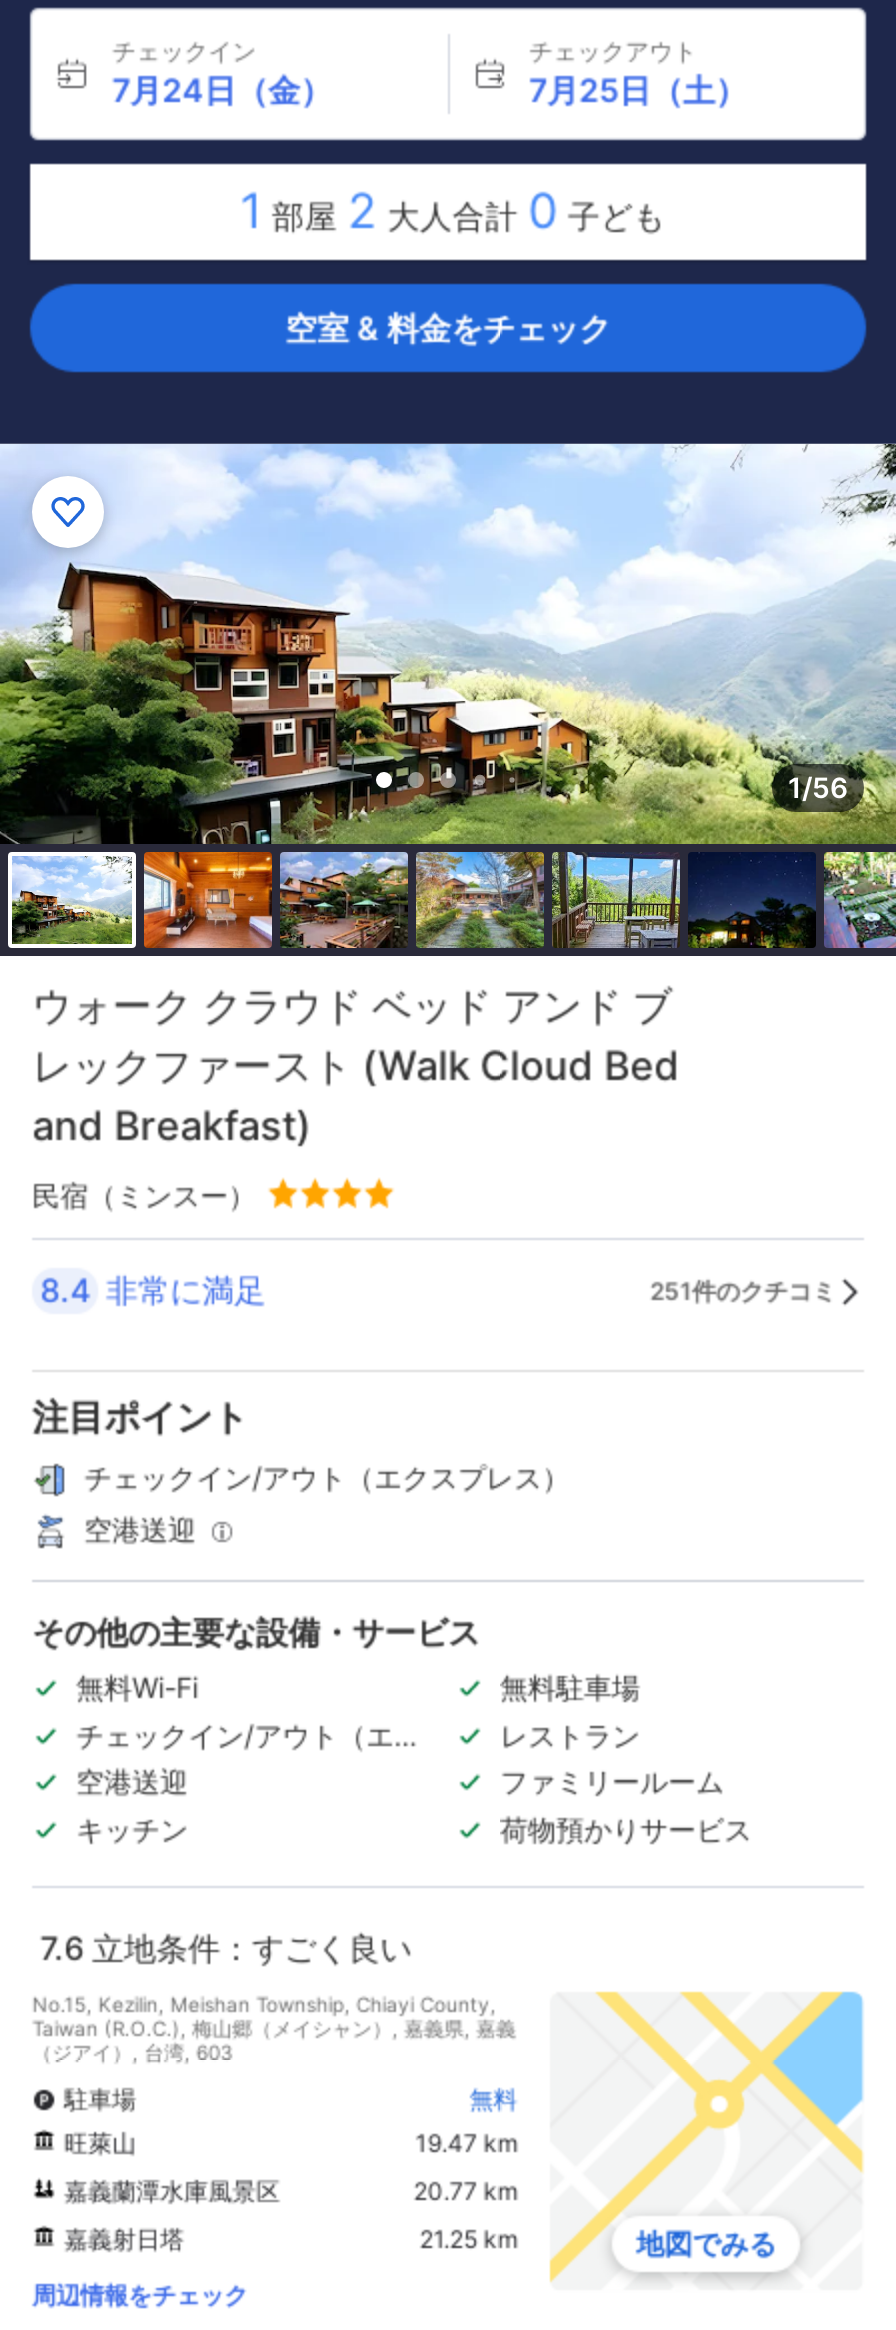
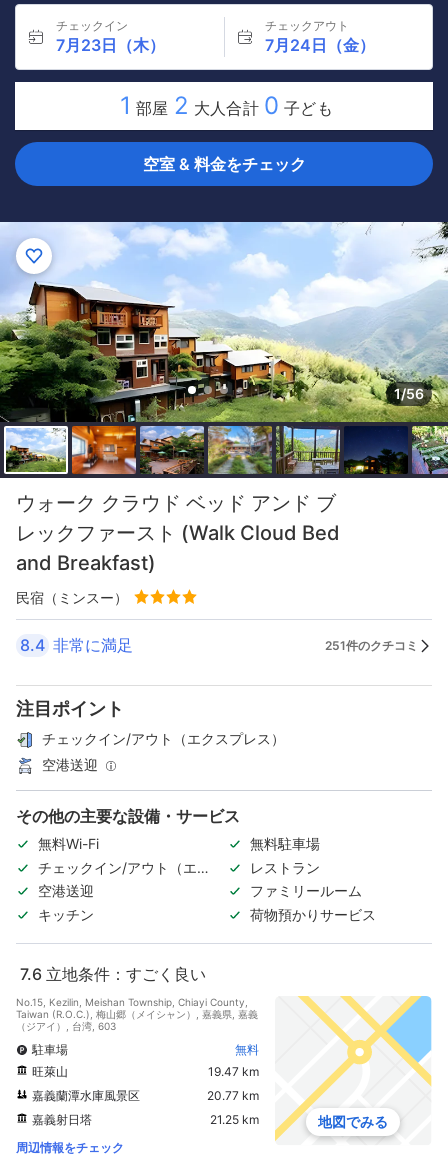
[112,70,332,110] 7月24日（金） -> [56,35,165,55] 7月23日（木）
[529,70,747,110] 7月25日（土） -> [264,35,374,55] 7月24日（金）

